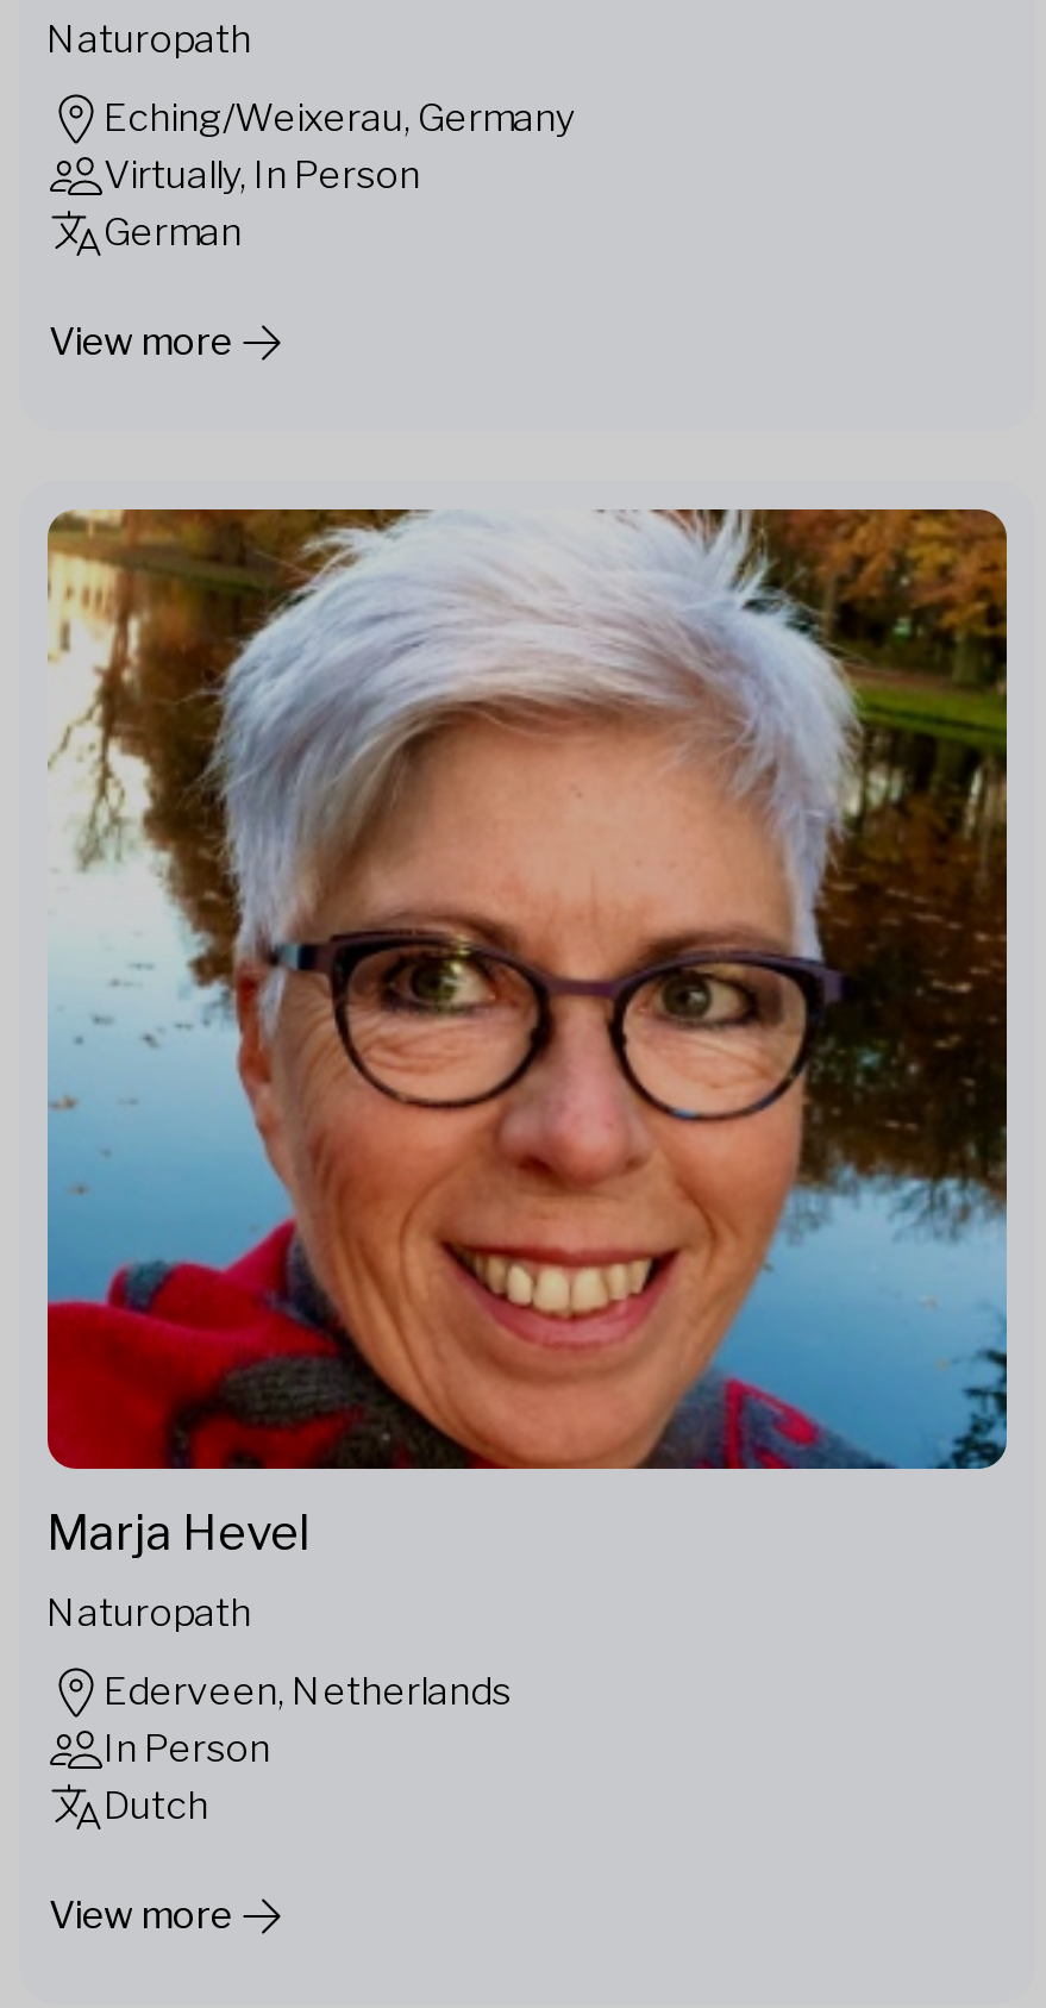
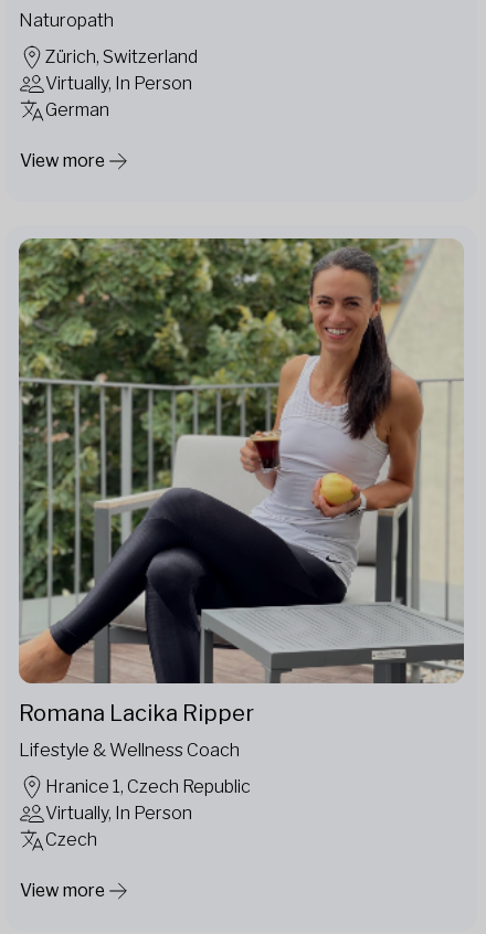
[104,94,575,139] Eching/Weixerau, Germany -> [45,46,197,67] Zürich, Switzerland
[45,508,1009,1560] [image] | Marja Hevel -> [18,237,464,726] [image] | Romana Lacika Ripper
[46,1589,251,1634] Naturopath -> [18,740,239,761] Lifestyle & Wellness Coach
[104,1667,511,1827] Ederveen, Netherlands | In Person | Dutch -> [45,776,250,850] Hranice 1, Czech Republic | Virtually, In Person | Czech

